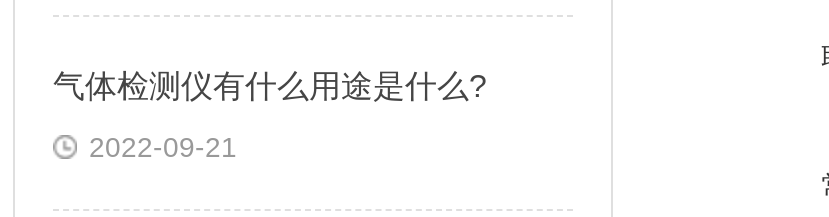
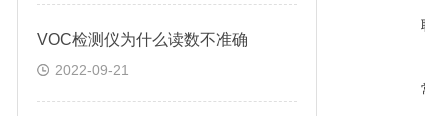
[53,69,487,103] 气体检测仪有什么用途是什么? -> [37,31,248,48] VOC检测仪为什么读数不准确

